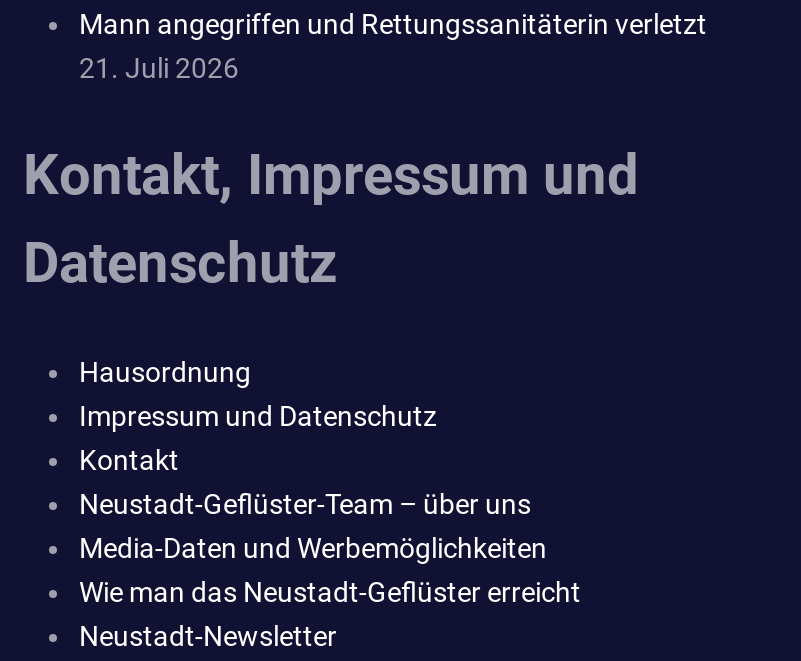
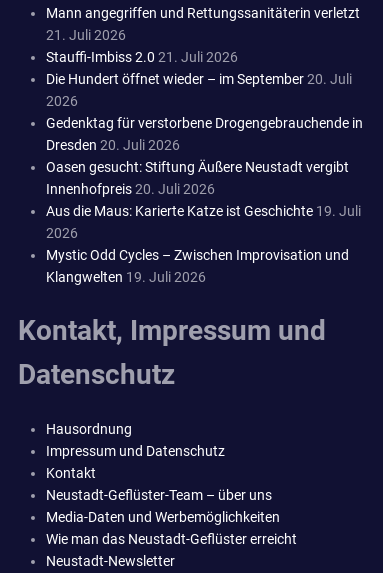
none -> [46,49,363,285] Stauffi-Imbiss 2.0 21. Juli 2026 | Die Hundert öffnet wieder – im September 20. Juli | 2026 | Gedenktag für verstorbene Drogengebrauchende in | Dresden 20. Juli 2026 | Oasen gesucht: Stiftung Äußere Neustadt vergibt | Innenhofpreis 20. Juli 2026 | Aus die Maus: Karierte Katze ist Geschichte 19. Juli | 2026 | Mystic Odd Cycles – Zwischen Improvisation und | Klangwelten 19. Juli 2026

